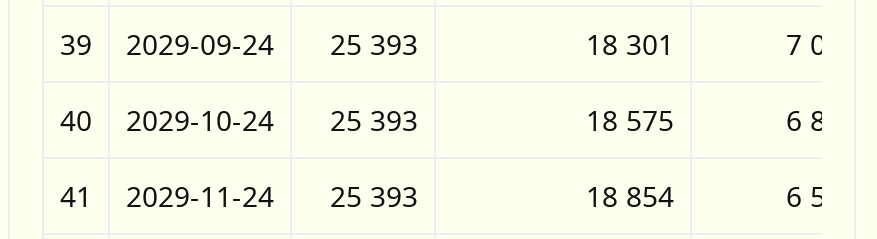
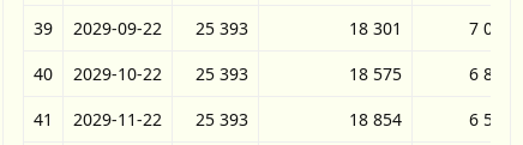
[60,25,418,63] 39 2029-09-24 25 393 -> [34,17,248,40] 39 2029-09-22 25 393
[60,101,418,139] 40 2029-10-24 25 393 -> [34,62,248,85] 40 2029-10-22 25 393
[60,177,418,215] 41 2029-11-24 25 393 -> [34,108,248,131] 41 2029-11-22 25 393

